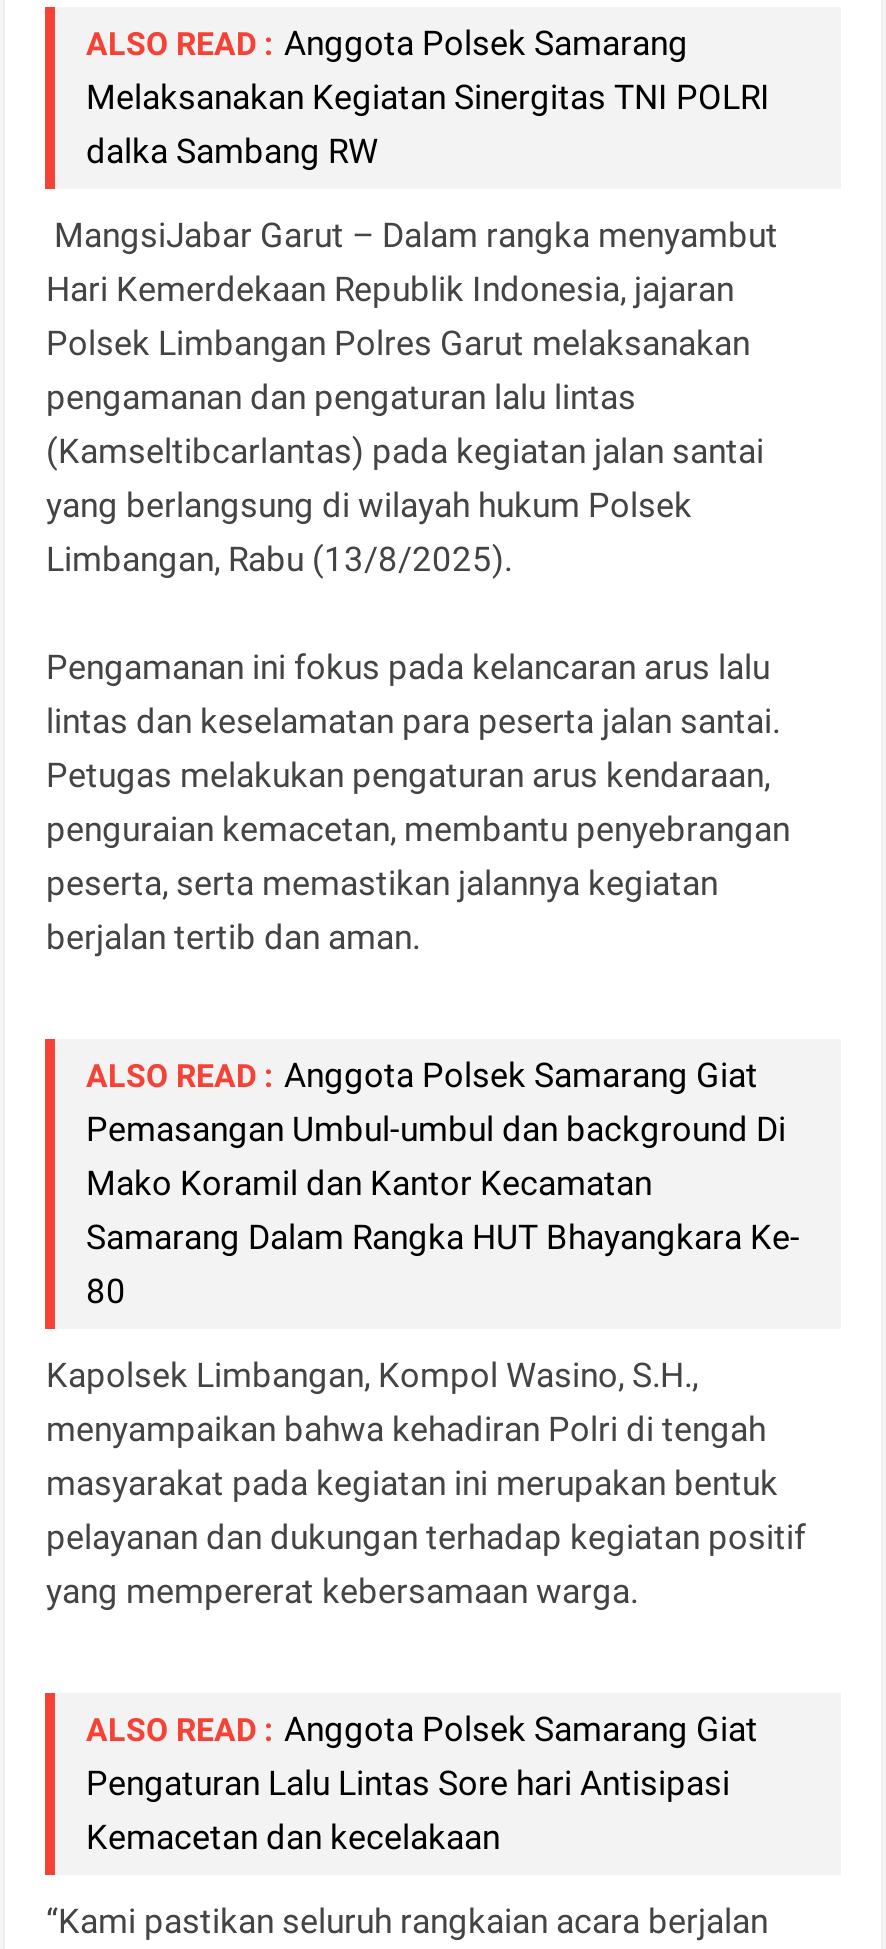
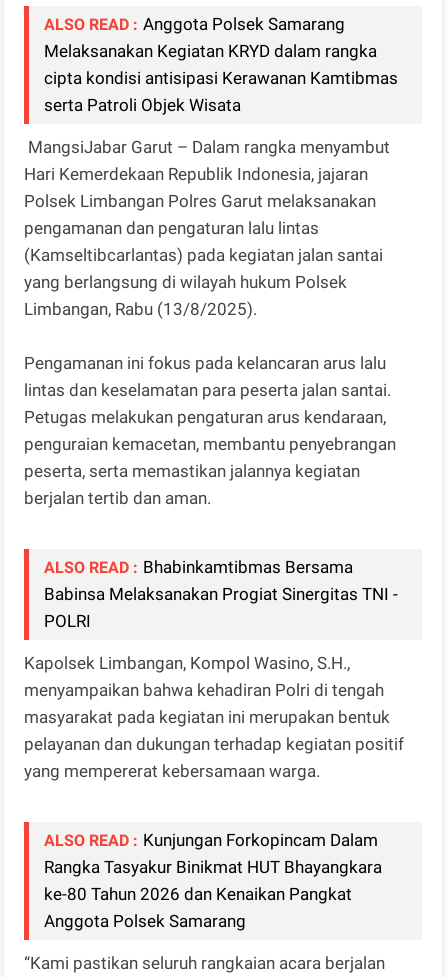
[86,77,770,171] Melaksanakan Kegiatan Sinergitas TNI POLRI | dalka Sambang RW -> [44,41,398,115] Melaksanakan Kegiatan KRYD dalam rangka | cipta kondisi antisipasi Kerawanan Kamtibmas | serta Patroli Objek Wisata
moved [46,215,790,957] -> [24,137,396,508]: MangsiJabar Garut – Dalam rangka menyambut | Hari Kemerdekaan Republik Indonesia, jajaran | Polsek Limbangan Polres Garut melaksanakan | ... | peserta, serta memastikan jalannya kegiatan | berjalan tertib dan aman.
[86,1055,800,1311] ALSO READ : Anggota Polsek Samarang Giat | Pemasangan Umbul-umbul dan background Di | Mako Koramil dan Kantor Kecamatan | Samarang Dalam Rangka HUT Bhayangkara Ke- | 80 -> [44,557,398,631] ALSO READ : Bhabinkamtibmas Bersama | Babinsa Melaksanakan Progiat Sinergitas TNI - | POLRI
moved [46,1355,806,1611] -> [24,653,404,781]: Kapolsek Limbangan, Kompol Wasino, S.H., | menyampaikan bahwa kehadiran Polri di tengah | masyarakat pada kegiatan ini merupakan bentuk | pelayanan dan dukungan terhadap kegiatan positif | yang mempererat kebersamaan warga.
[86,1709,758,1857] ALSO READ : Anggota Polsek Samarang Giat | Pengaturan Lalu Lintas Sore hari Antisipasi | Kemacetan dan kecelakaan -> [44,830,382,931] ALSO READ : Kunjungan Forkopincam Dalam | Rangka Tasyakur Binikmat HUT Bhayangkara | ke-80 Tahun 2026 dan Kenaikan Pangkat | Anggota Polsek Samarang

